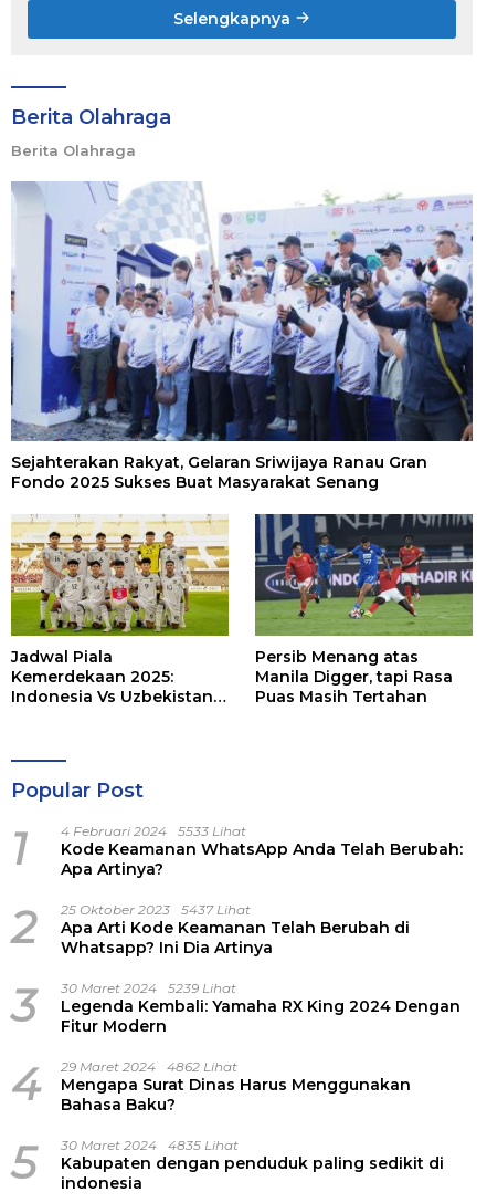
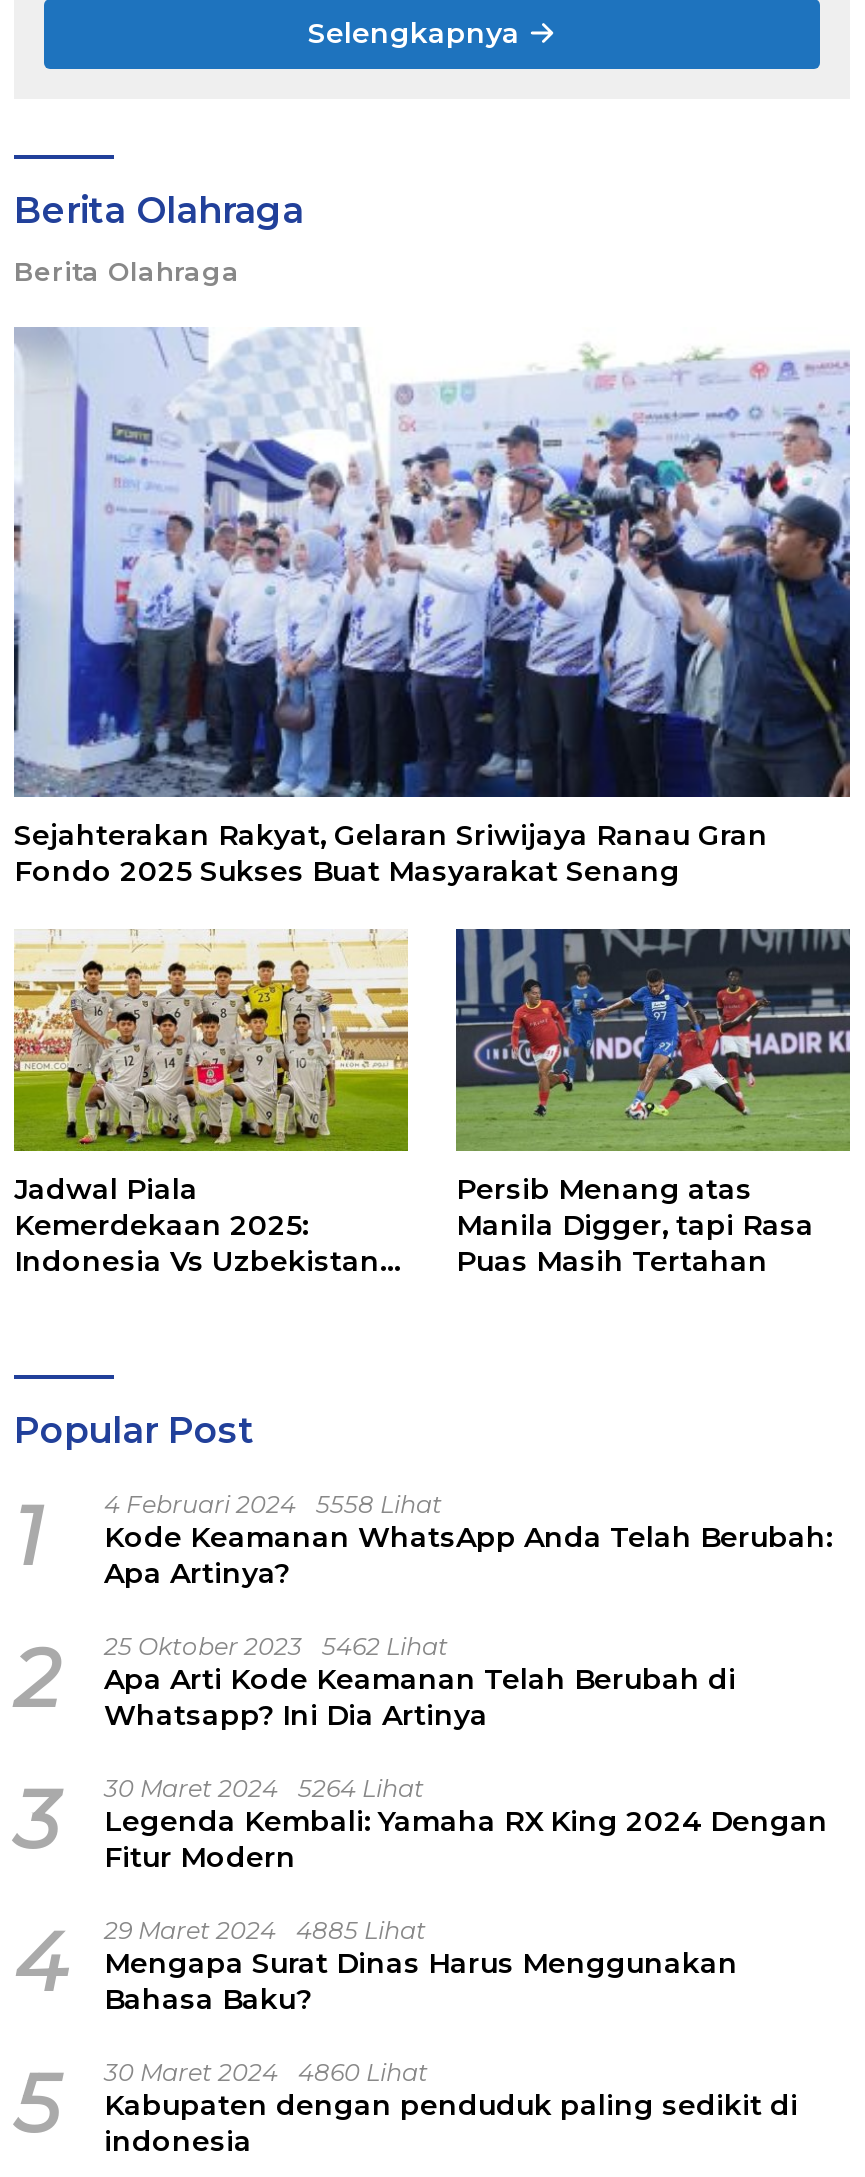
[61,823,246,839] 4 Februari 2024 5533 Lihat -> [104,1489,442,1519] 4 Februari 2024 5558 Lihat
[11,900,410,958] 2 25 Oktober 2023 Apa Arti Kode Keamanan Telah Berubah di Whatsapp? Ini Dia Artinya 5437 Lihat -> [14,1629,736,1733] 2 25 Oktober 2023 Apa Arti Kode Keamanan Telah Berubah di Whatsapp? Ini Dia Artinya 5462 Lihat
[11,979,460,1036] 3 30 Maret 2024 Legenda Kembali: Yamaha RX King 2024 Dengan Fitur Modern 5239 Lihat -> [14,1771,828,1875] 3 30 Maret 2024 Legenda Kembali: Yamaha RX King 2024 Dengan Fitur Modern 5264 Lihat
[11,1057,411,1115] 4 29 Maret 2024 Mengapa Surat Dinas Harus Menggunakan Bahasa Baku? 4862 Lihat -> [14,1913,738,2017] 4 29 Maret 2024 Mengapa Surat Dinas Harus Menggunakan Bahasa Baku? 4885 Lihat
[11,1136,444,1193] 5 30 Maret 2024 Kabupaten dengan penduduk paling sedikit di indonesia 4835 Lihat -> [14,2055,798,2159] 5 30 Maret 2024 Kabupaten dengan penduduk paling sedikit di indonesia 4860 Lihat

